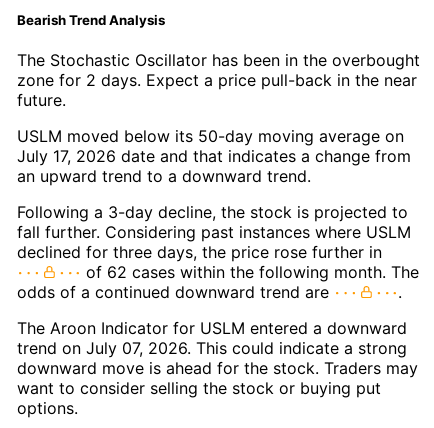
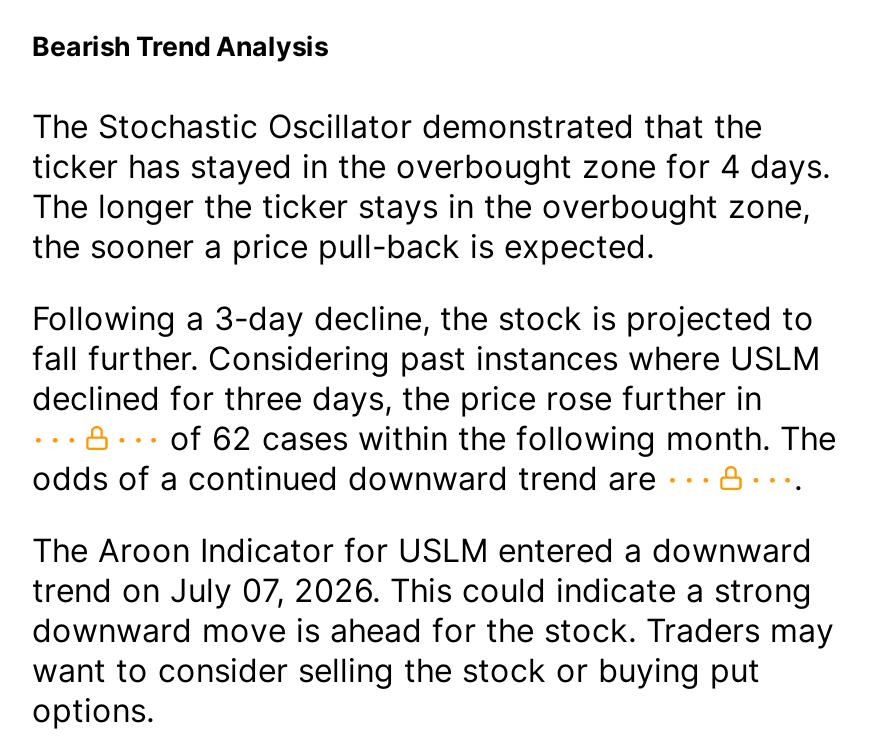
[17,50,420,186] The Stochastic Oscillator has been in the overbought | zone for 2 days. Expect a price pull-back in the near | future. | USLM moved below its 50-day moving average on | July 17, 2026 date and that indicates a change from | an upward trend to a downward trend. -> [32,107,830,267] The Stochastic Oscillator demonstrated that the | ticker has stayed in the overbought zone for 4 days. | The longer the ticker stays in the overbought zone, | the sooner a price pull-back is expected.

